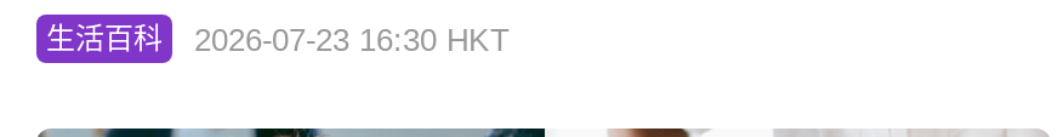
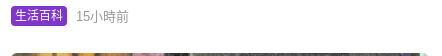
[46,22,510,58] 生活百科 2026-07-23 16:30 HKT -> [15,9,129,24] 生活百科 15小時前

